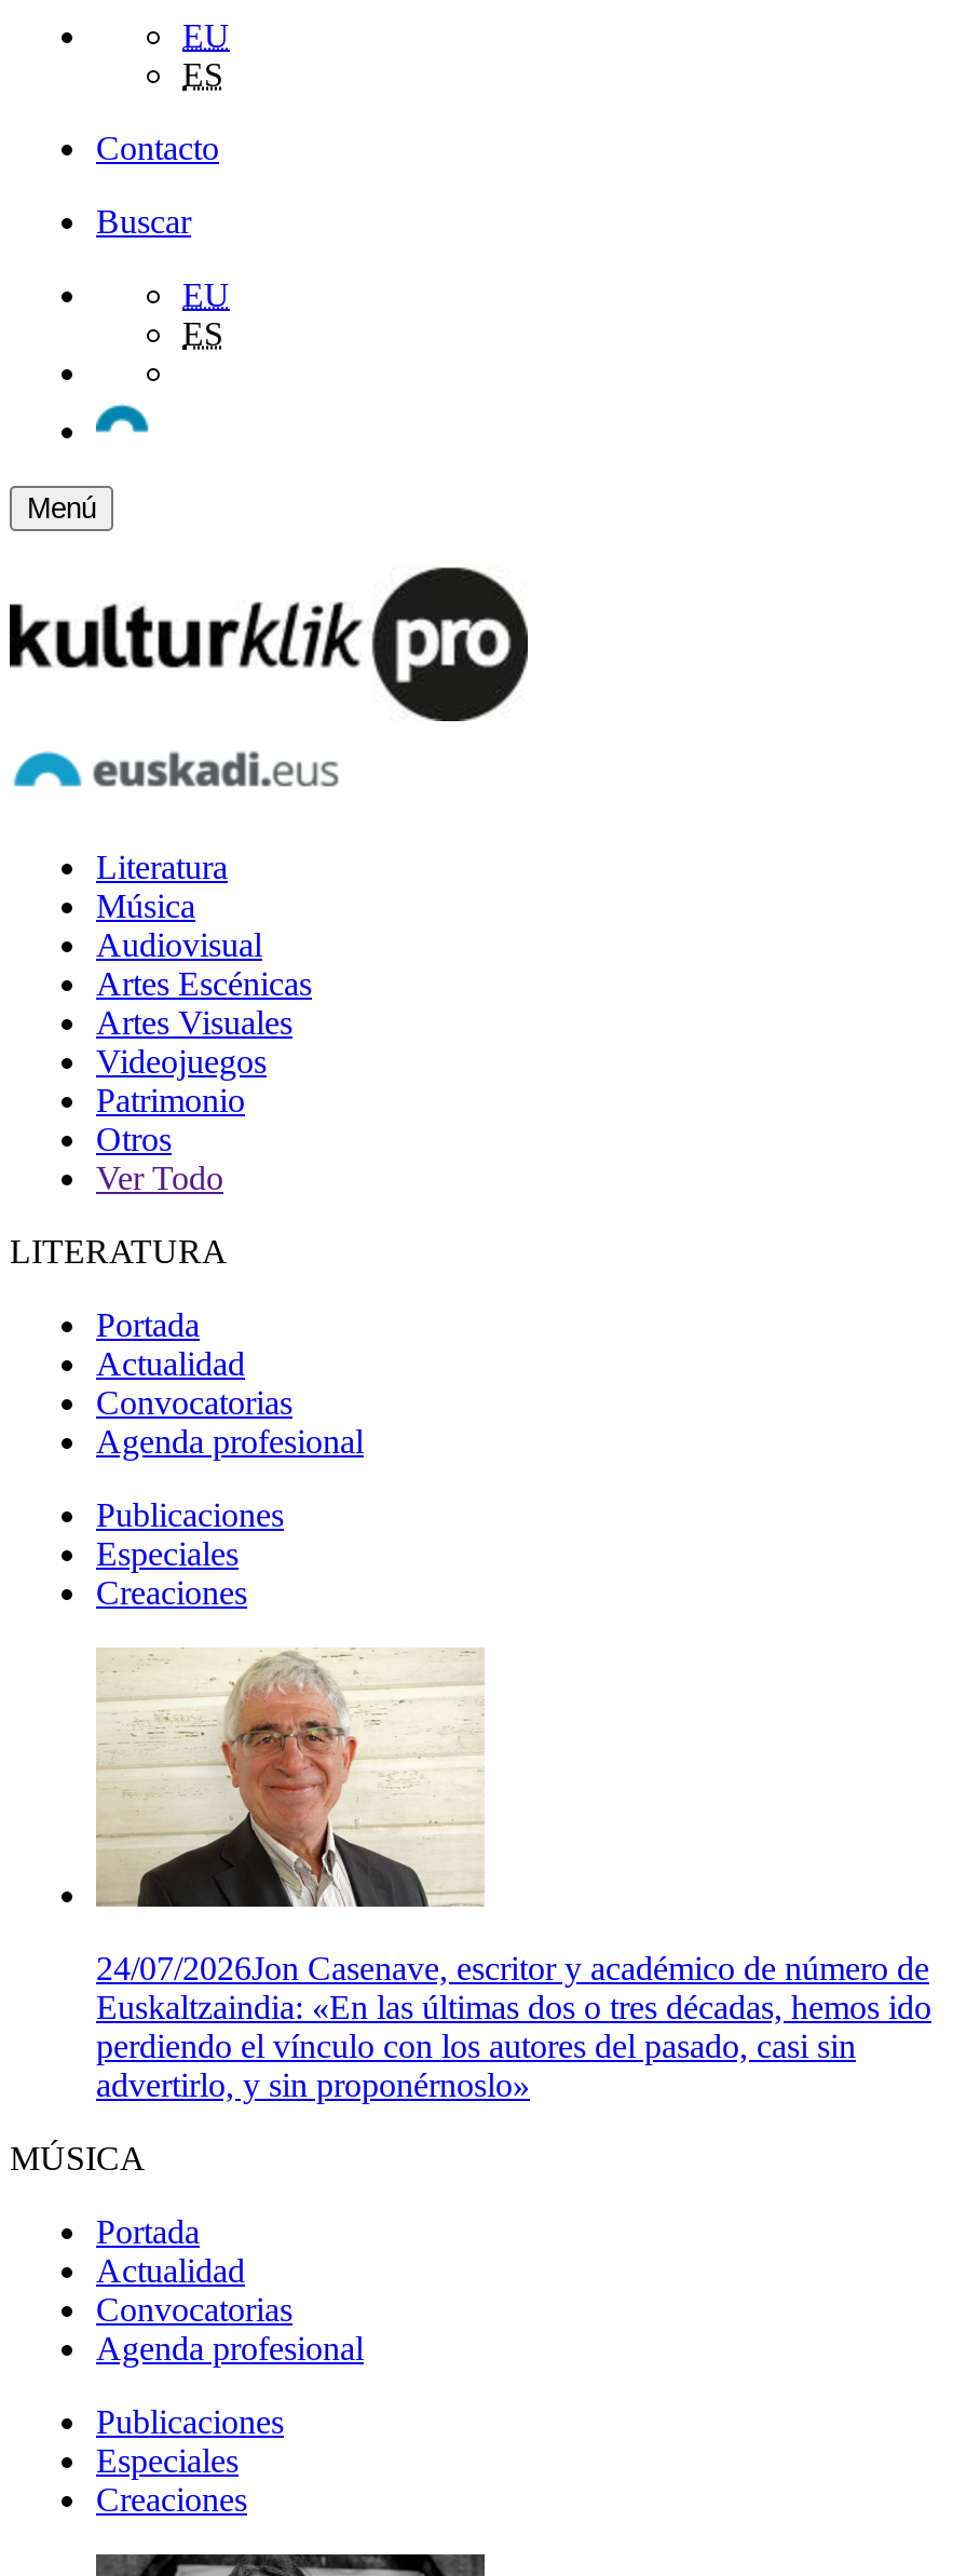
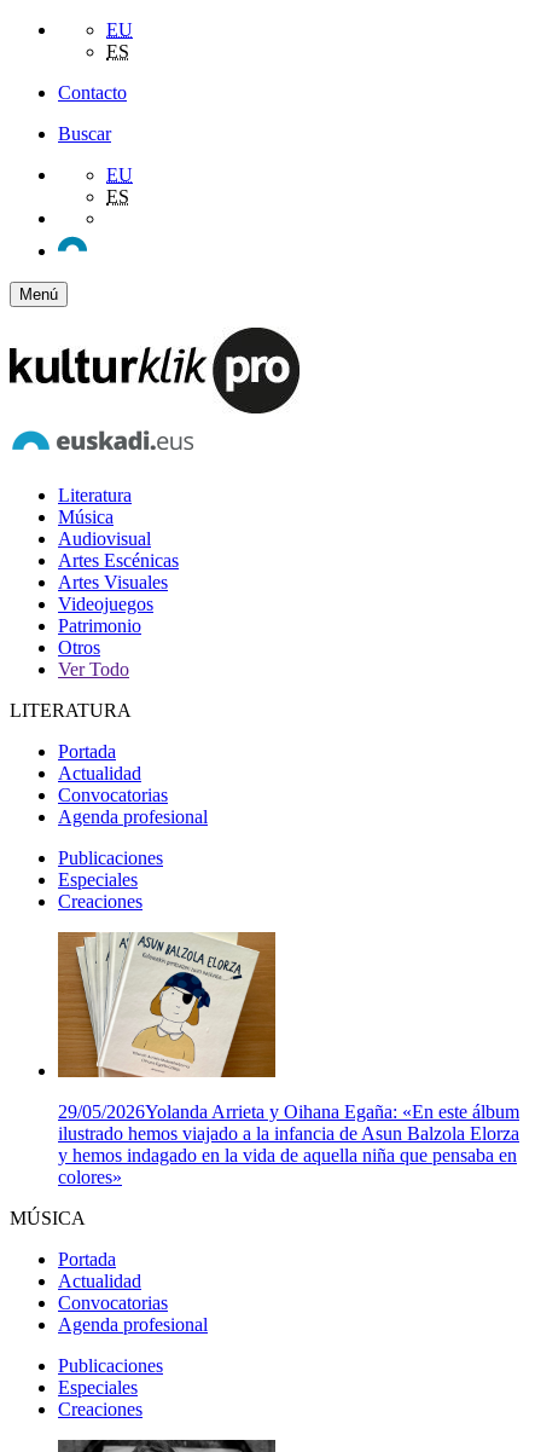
[96,1650,931,2103] [image] | 24/07/2026Jon Casenave, escritor y académico de número de | Euskaltzaindia: «En las últimas dos o tres décadas, hemos ido | perdiendo el vínculo con los autores del pasado, casi sin | advertirlo, y sin proponérnoslo» -> [57,932,519,1187] [image] | 29/05/2026Yolanda Arrieta y Oihana Egaña: «En este álbum | ilustrado hemos viajado a la infancia de Asun Balzola Elorza | y hemos indagado en la vida de aquella niña que pensaba en | colores»

